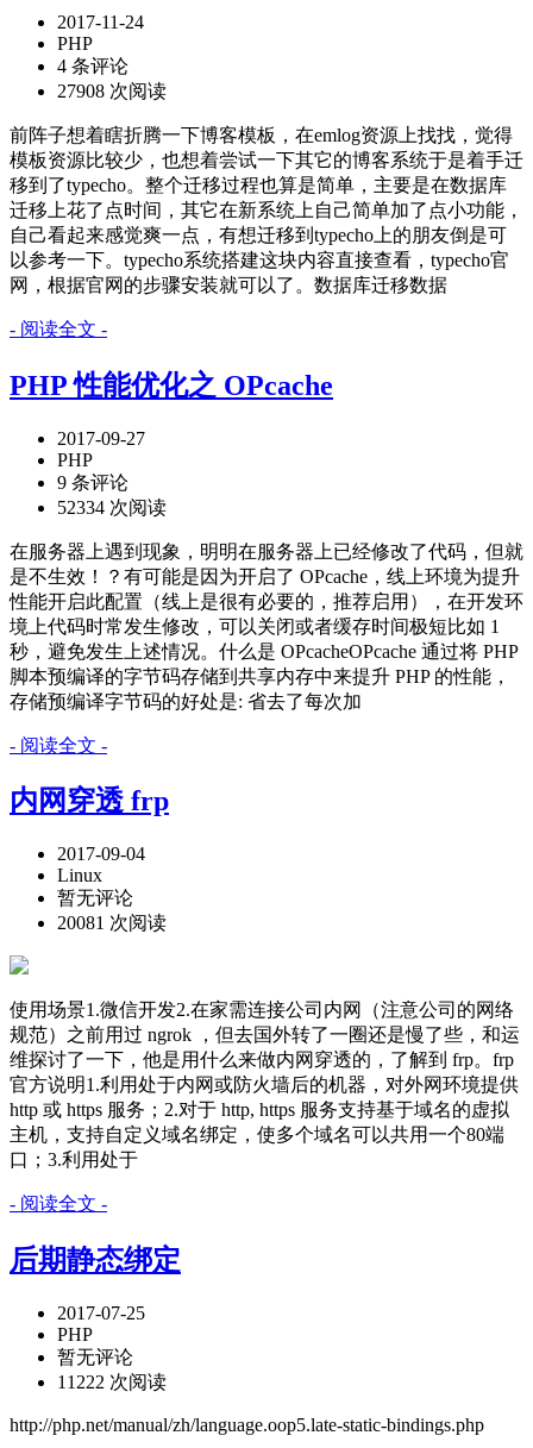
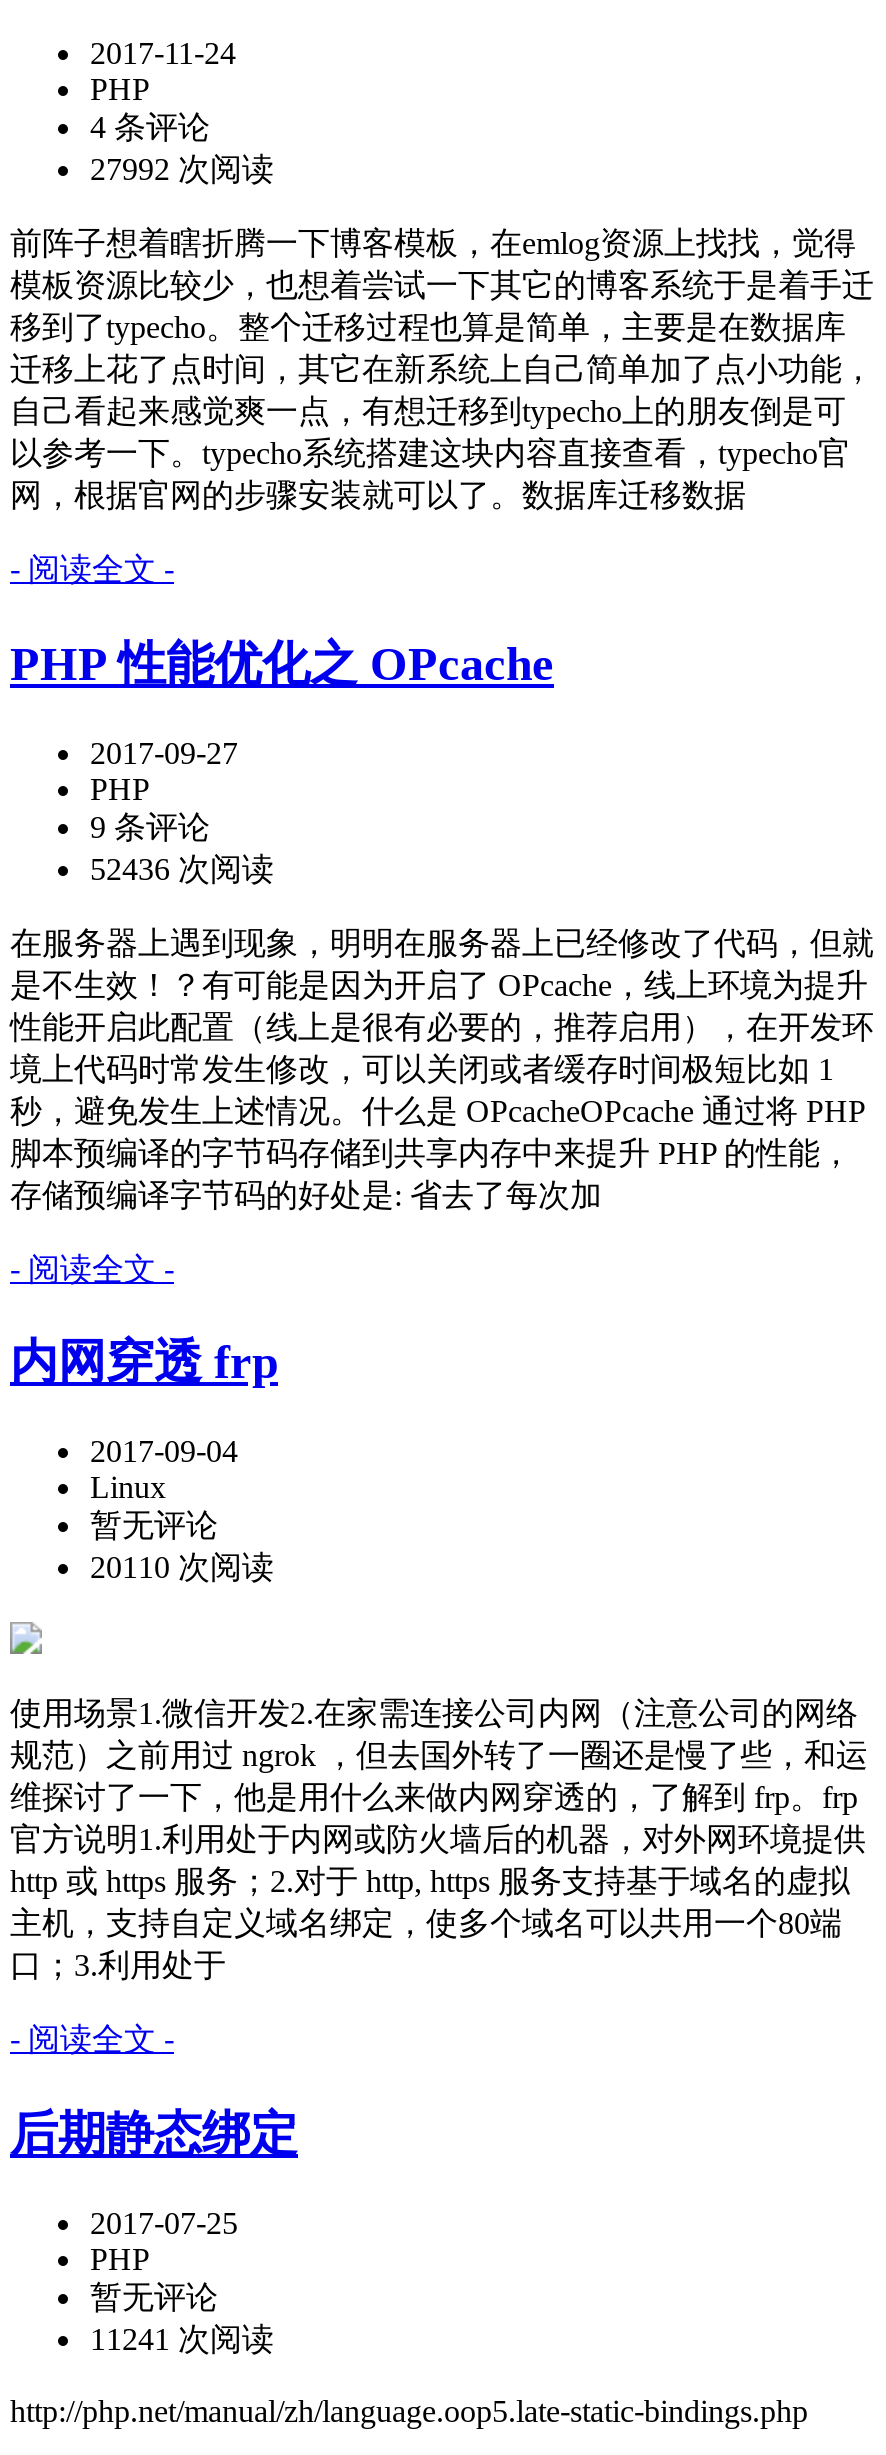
[57,81,167,101] 27908 次阅读 -> [90,151,274,185] 27992 次阅读
[57,497,167,517] 52334 次阅读 -> [90,851,274,885] 52436 次阅读
[57,913,167,933] 20081 次阅读 -> [90,1551,274,1585] 20110 次阅读
[57,1372,167,1392] 11222 次阅读 -> [90,2322,274,2356] 11241 次阅读

